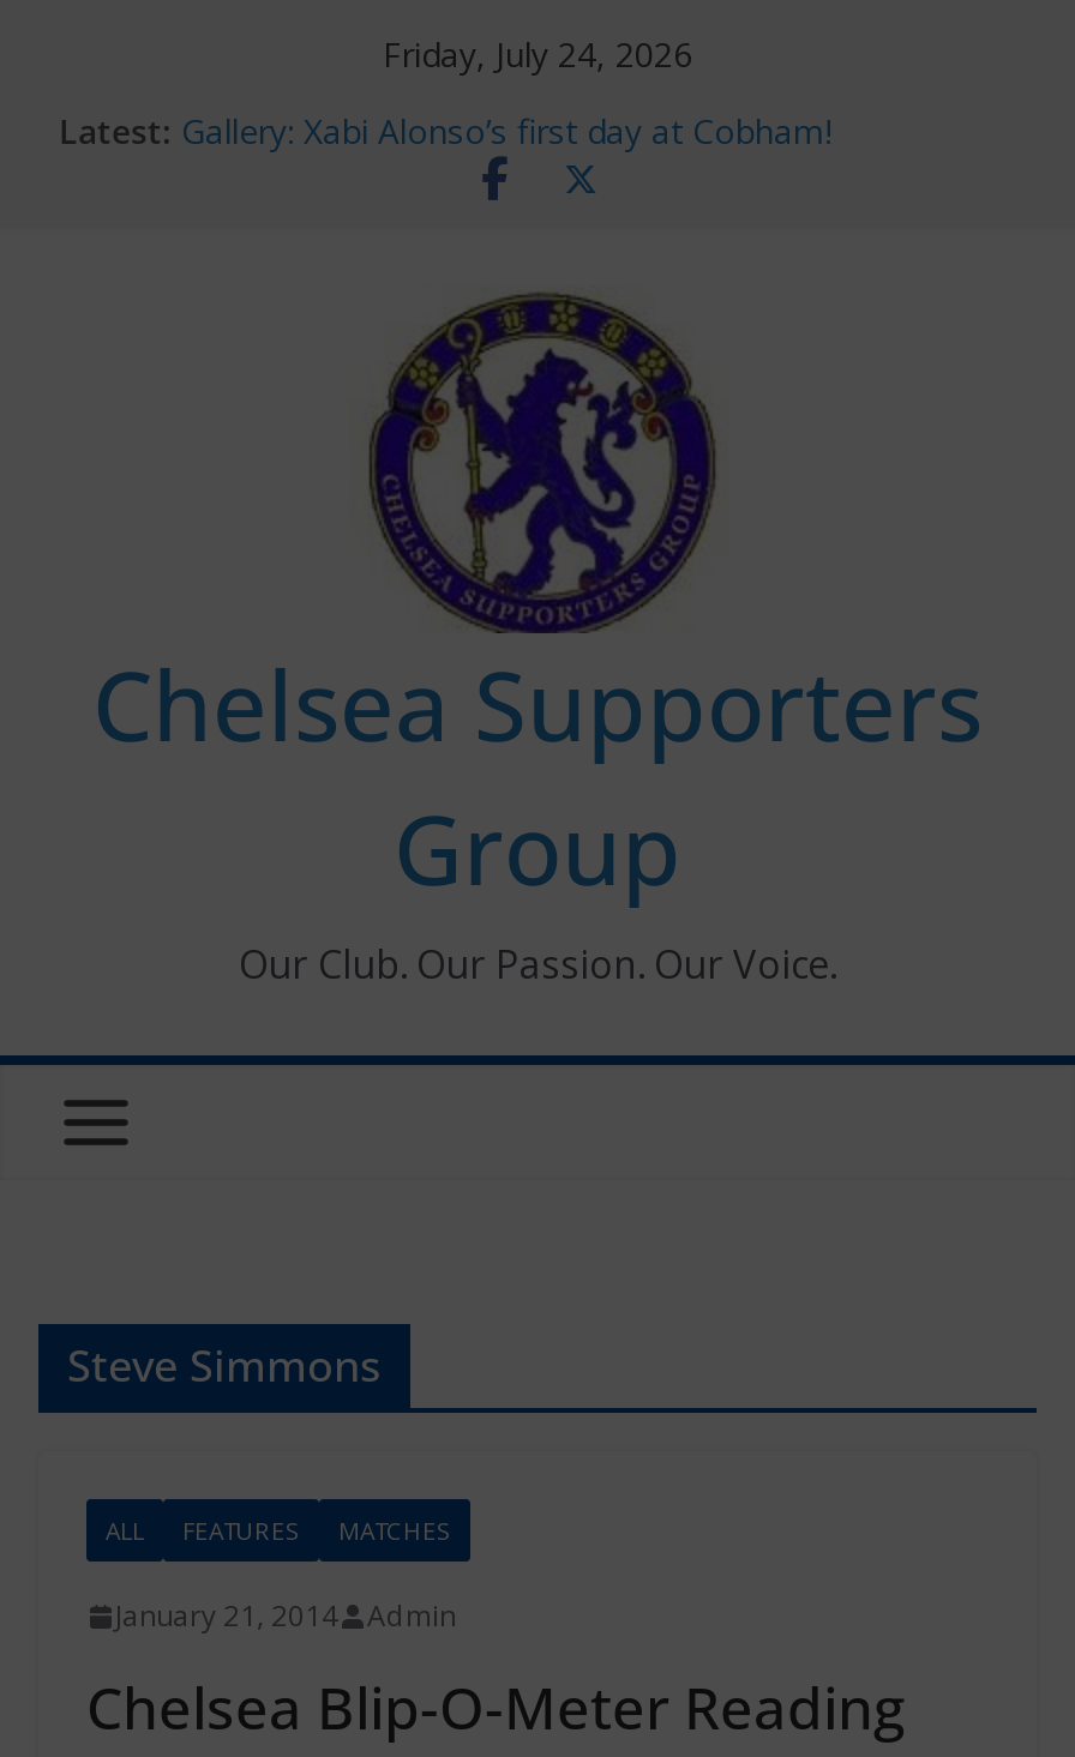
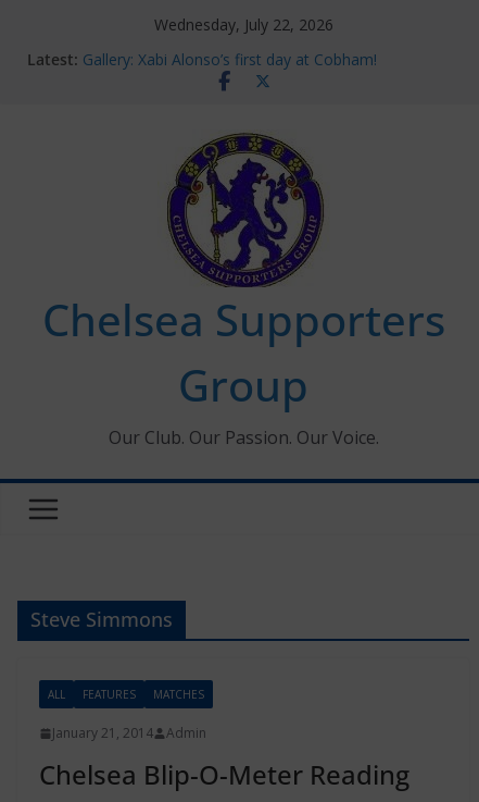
[383,31,692,77] Friday, July 24, 2026 -> [154,14,333,35] Wednesday, July 22, 2026

